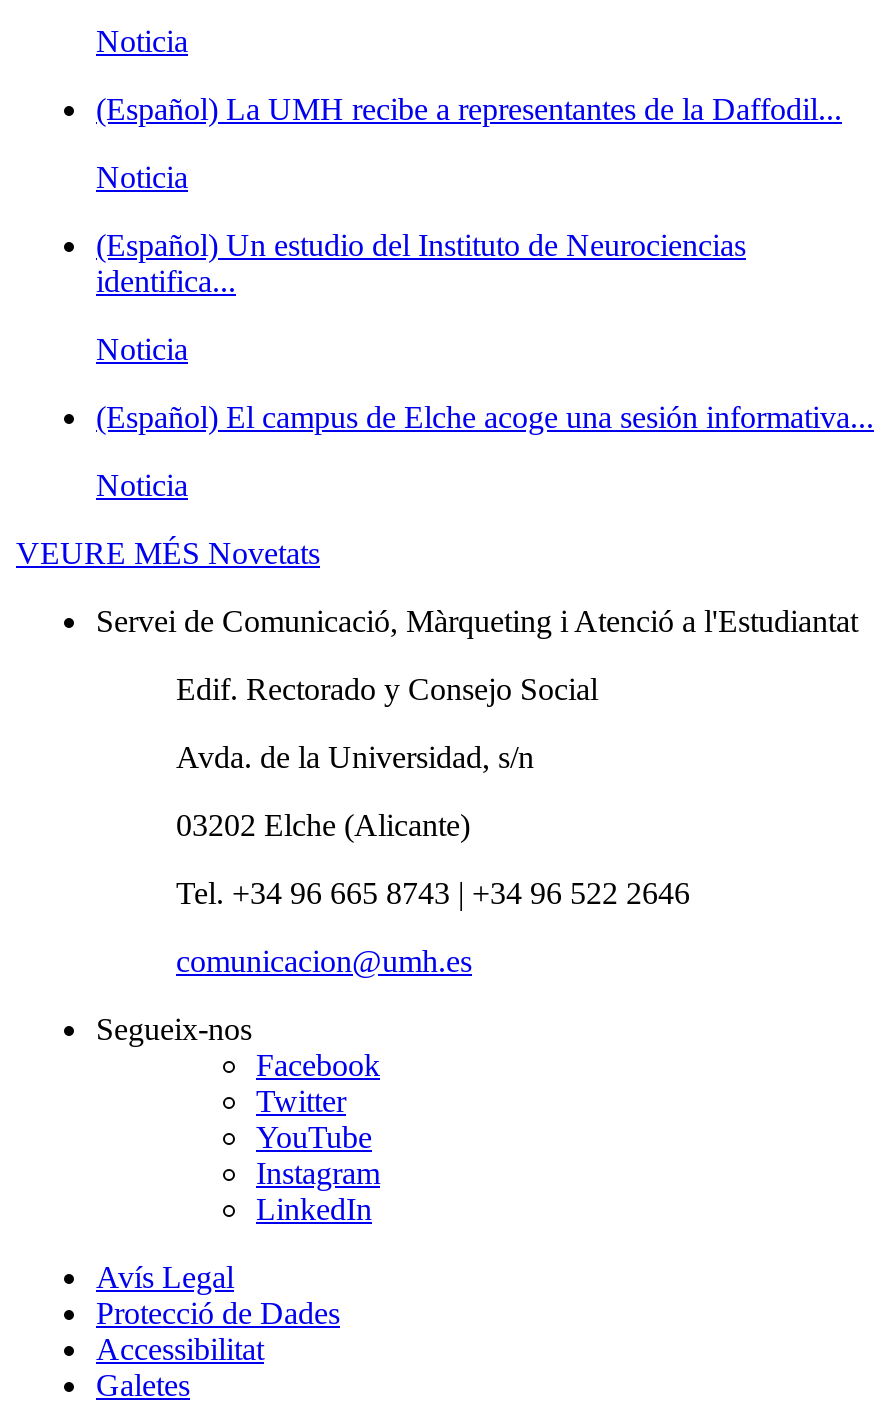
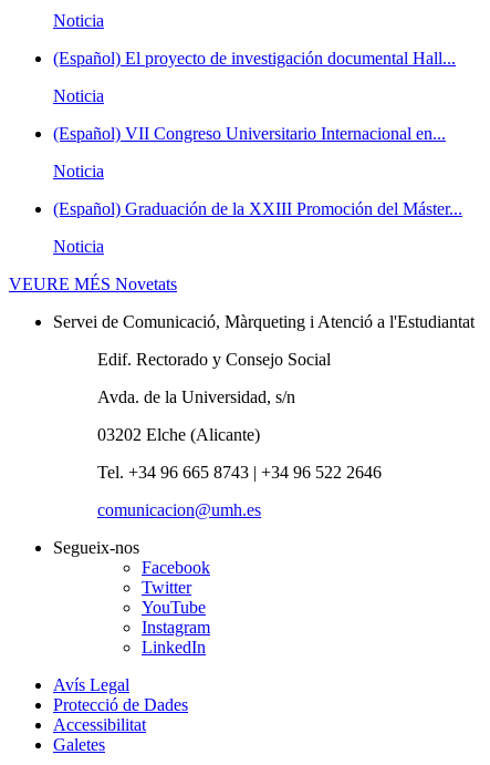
[96,93,842,127] (Español) La UMH recibe a representantes de la Daffodil... -> [53,49,456,68] (Español) El proyecto de investigación documental Hall...
[96,229,746,299] (Español) Un estudio del Instituto de Neurociencias | identifica... -> [53,124,446,143] (Español) VII Congreso Universitario Internacional en...
[96,401,874,435] (Español) El campus de Elche acoge una sesión informativa... -> [53,200,462,219] (Español) Graduación de la XXIII Promoción del Máster...

